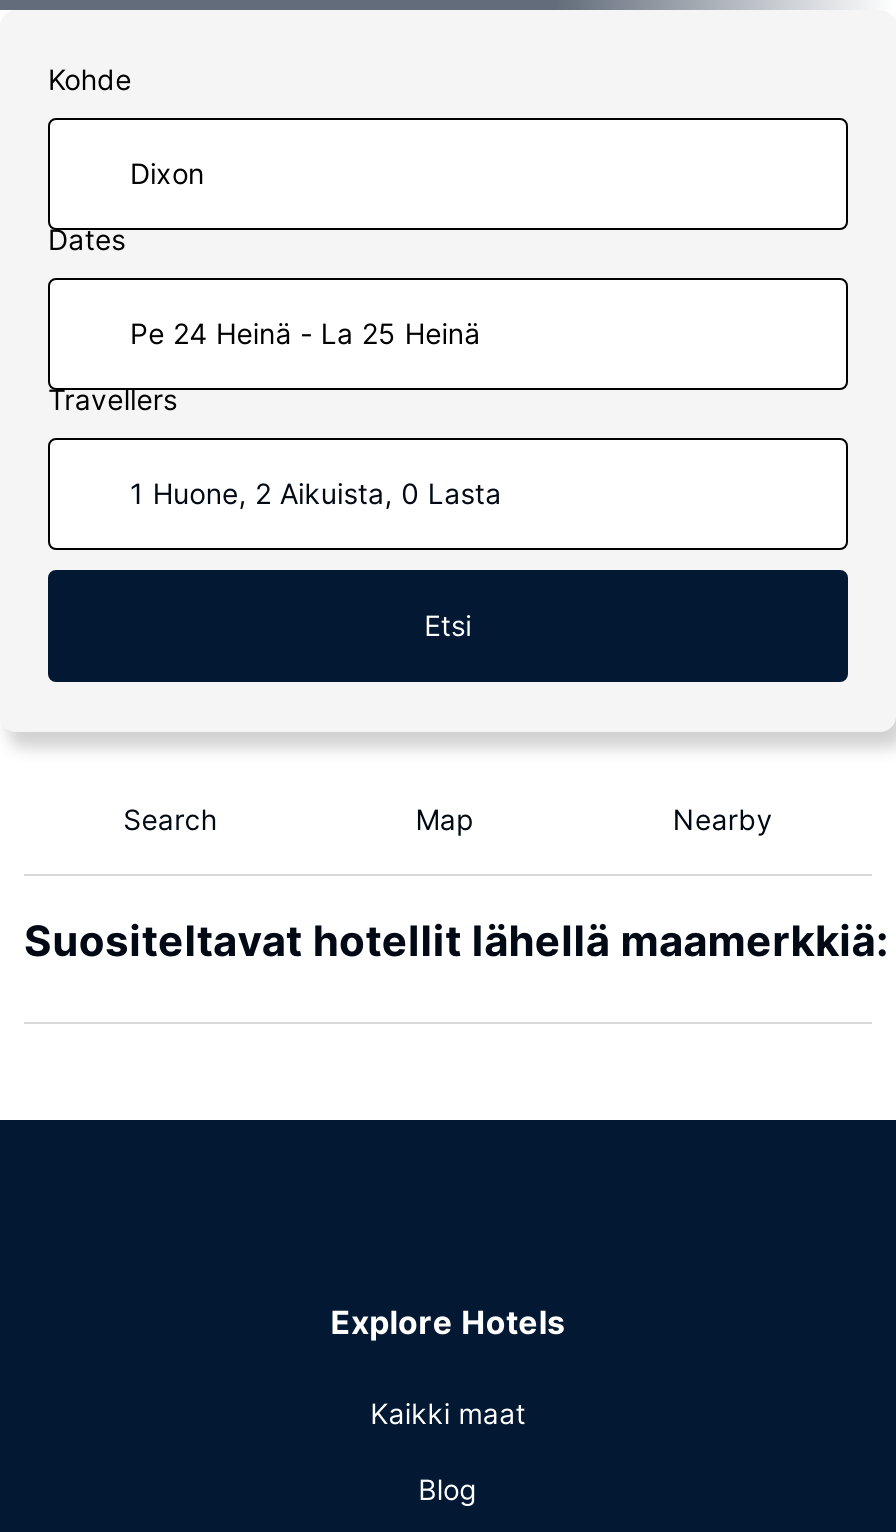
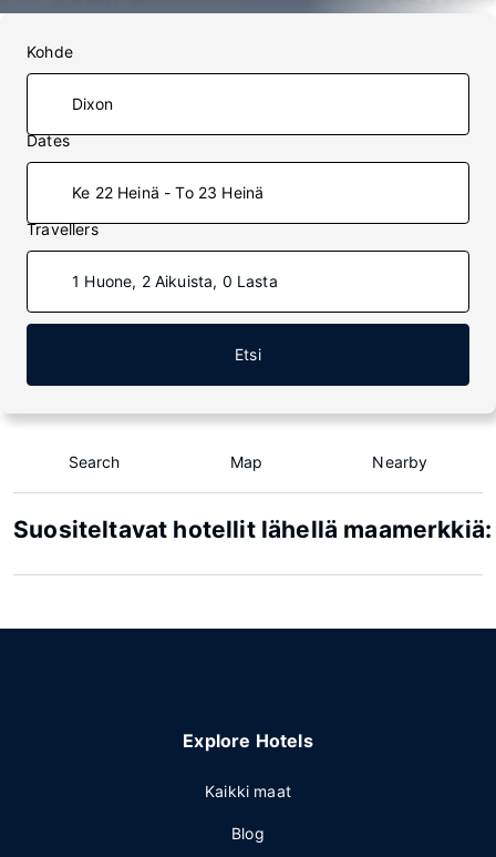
[130,316,480,350] Pe 24 Heinä - La 25 Heinä -> [72,183,264,202] Ke 22 Heinä - To 23 Heinä

